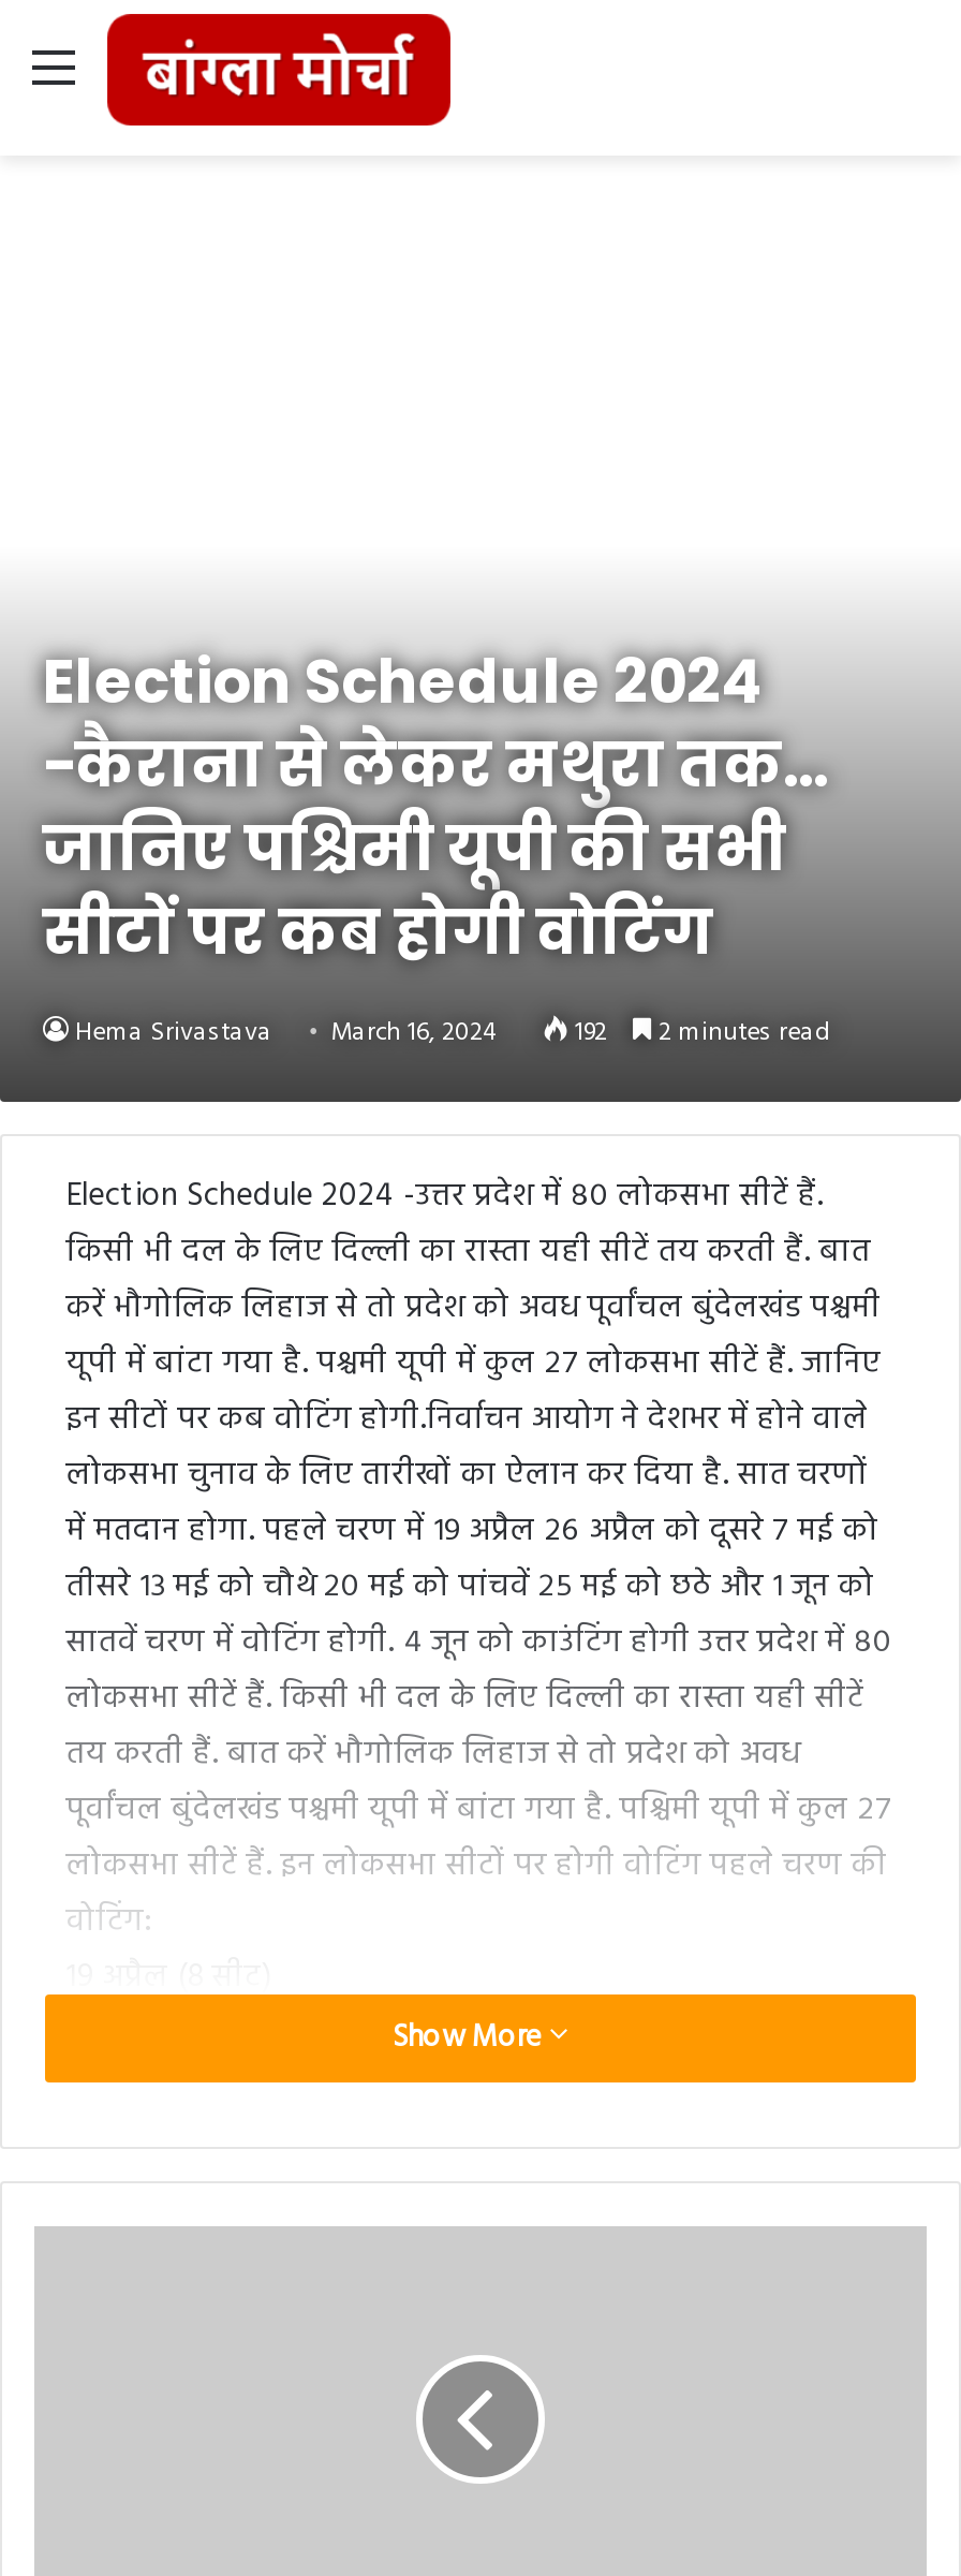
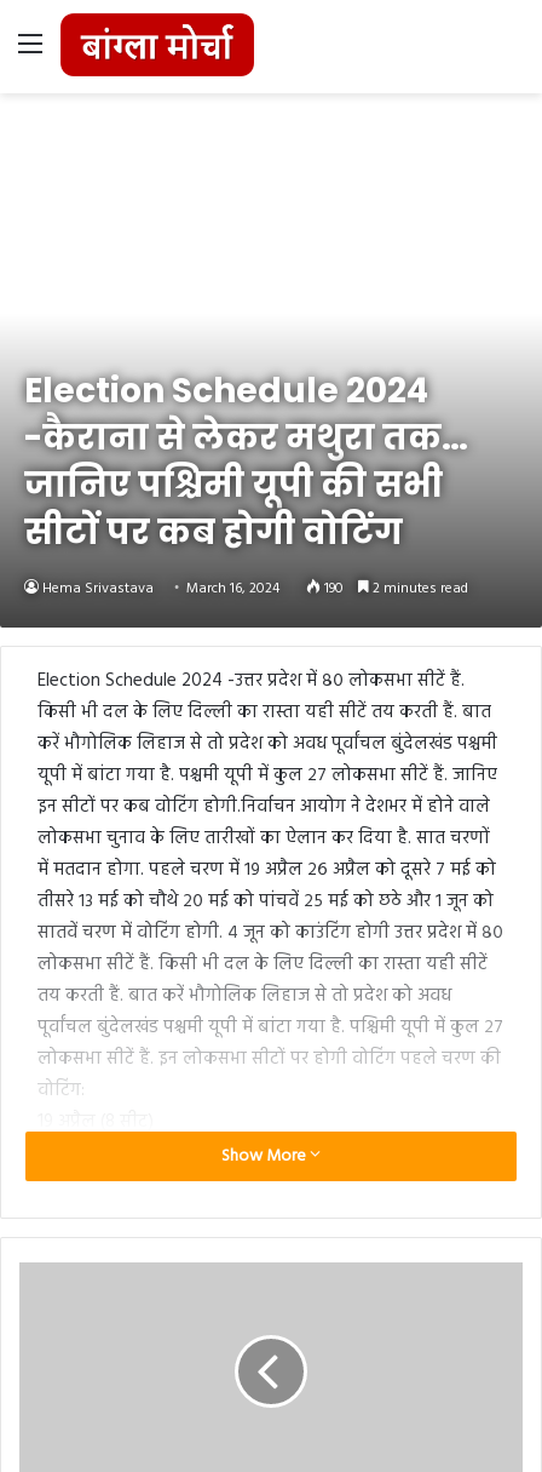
[75,1011,828,1054] Hema Srivastava March 16, 2024 192 2 minutes read -> [42,576,468,601] Hema Srivastava March 16, 2024 190 2 minutes read

